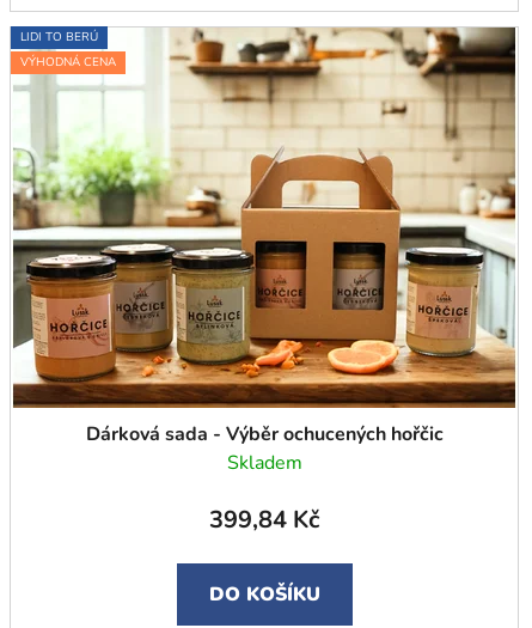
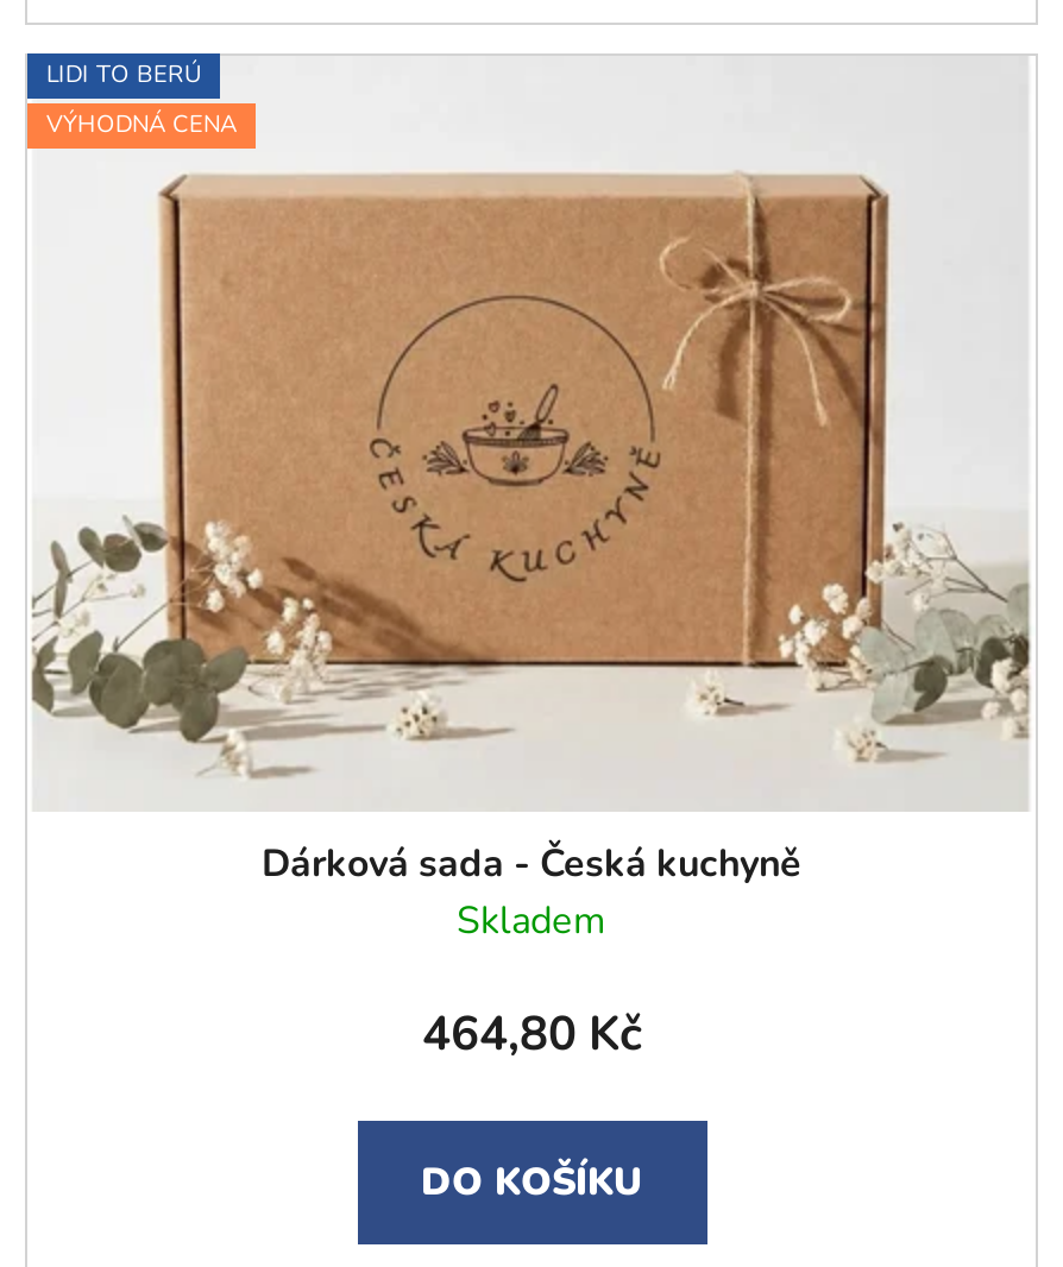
[12,26,516,447] [image] | Dárková sada - Výběr ochucených hořčic -> [30,56,1033,889] [image] | Dárková sada - Česká kuchyně
[209,503,319,535] 399,84 Kč -> [422,1001,641,1065] 464,80 Kč

